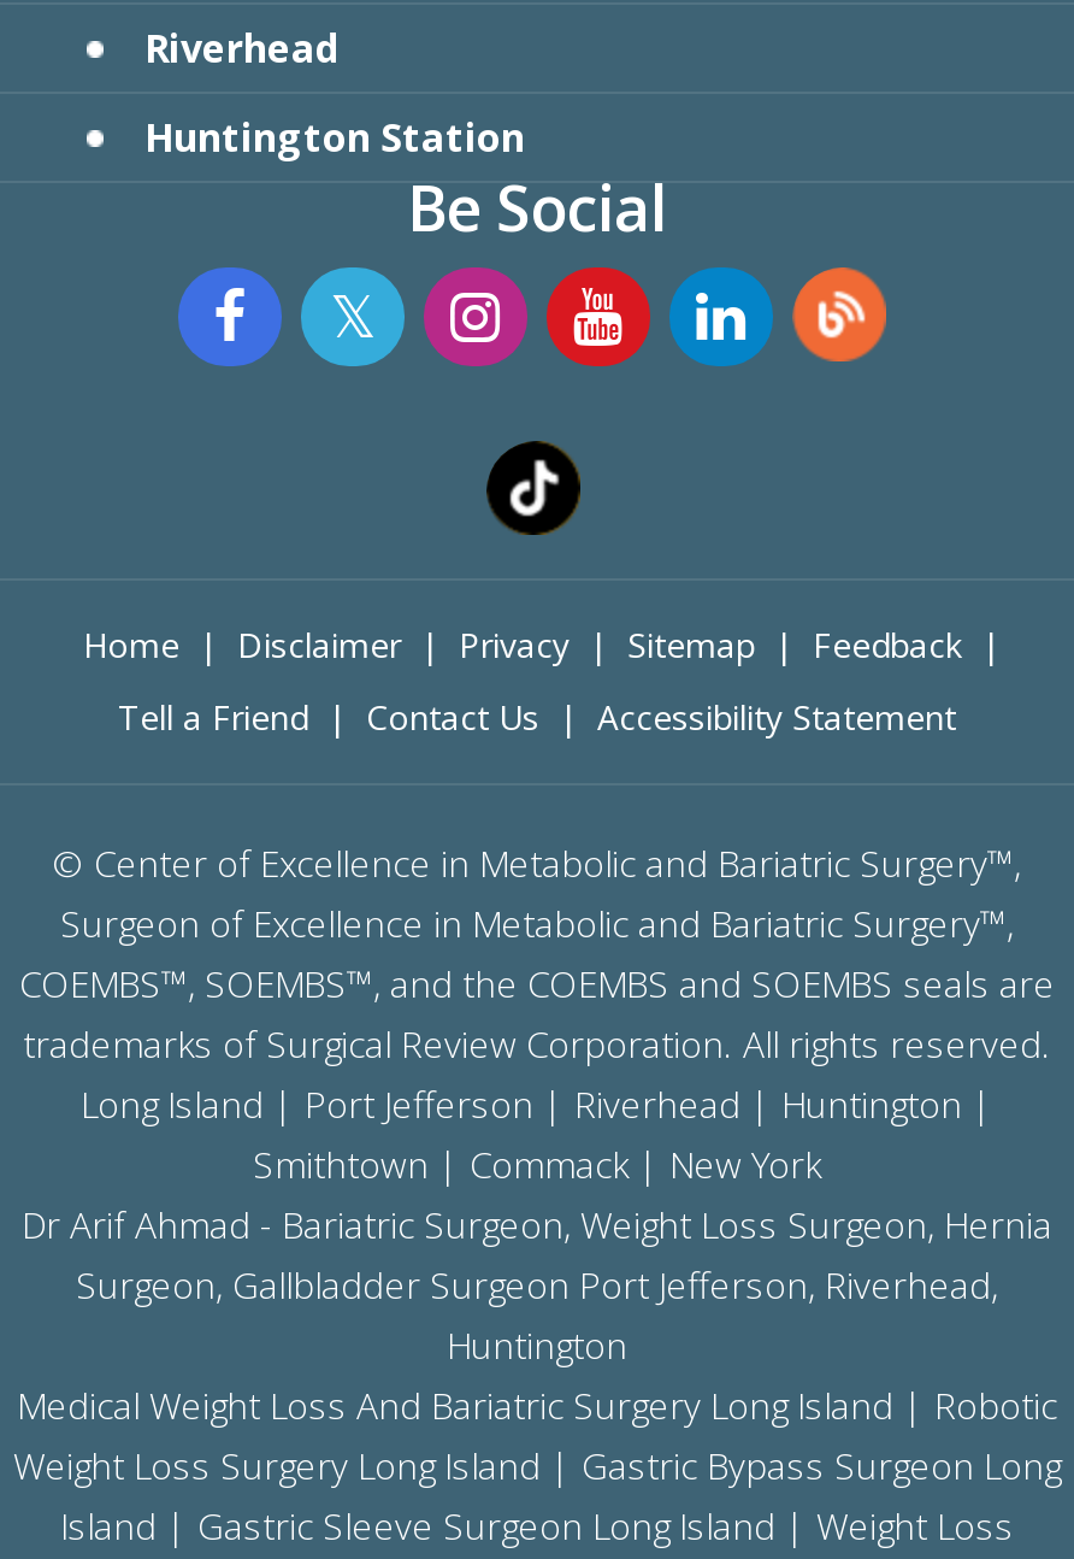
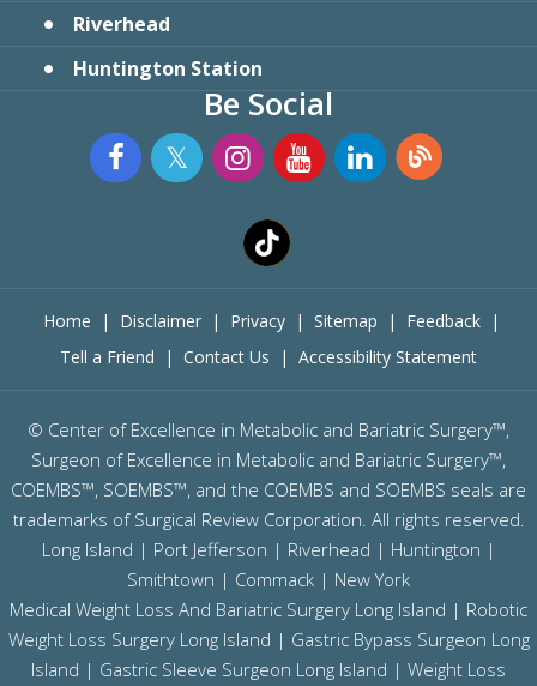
[22,1199,1052,1368] Dr Arif Ahmad - Bariatric Surgeon, Weight Loss Surgeon, Hernia | Surgeon, Gallbladder Surgeon Port Jefferson, Riverhead, | Huntington -> none

